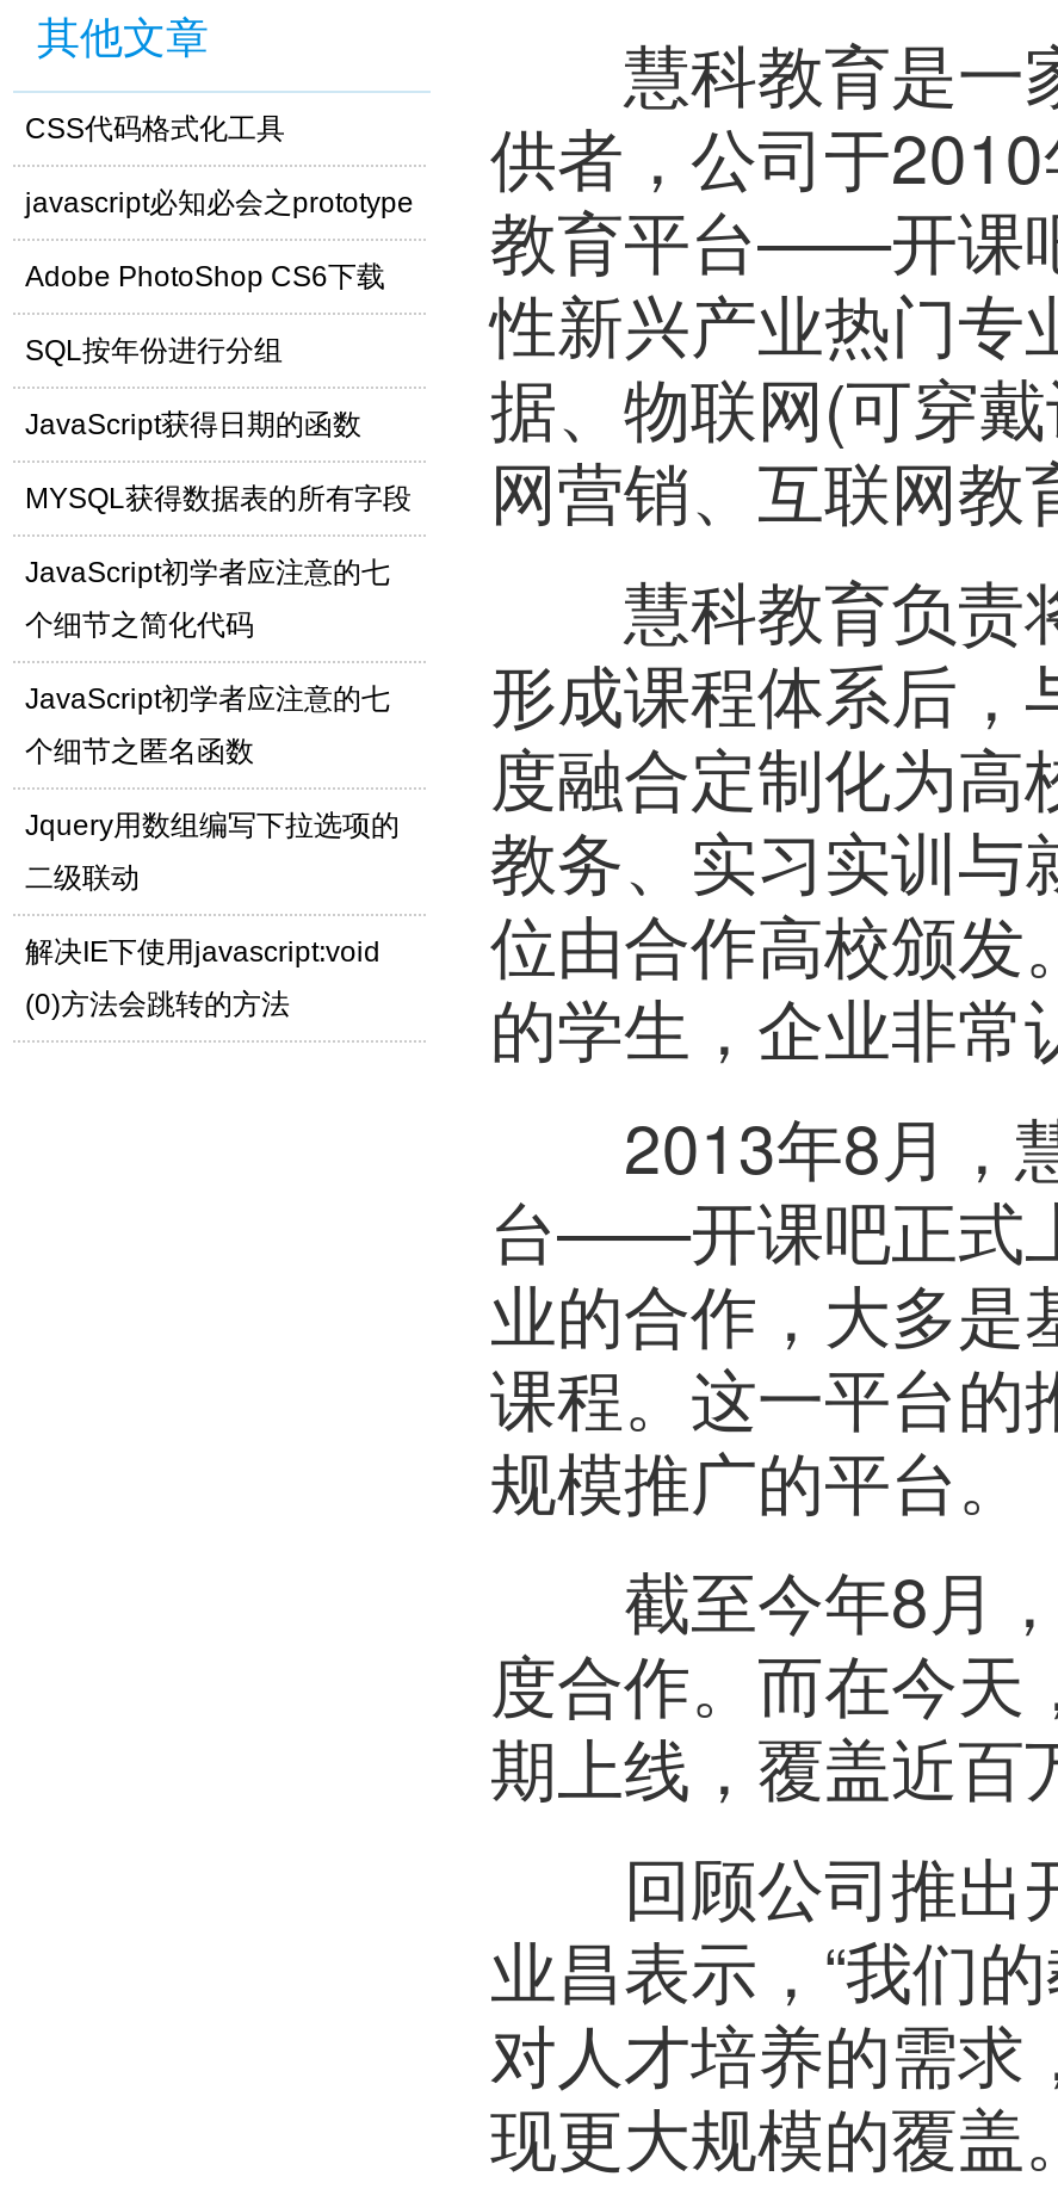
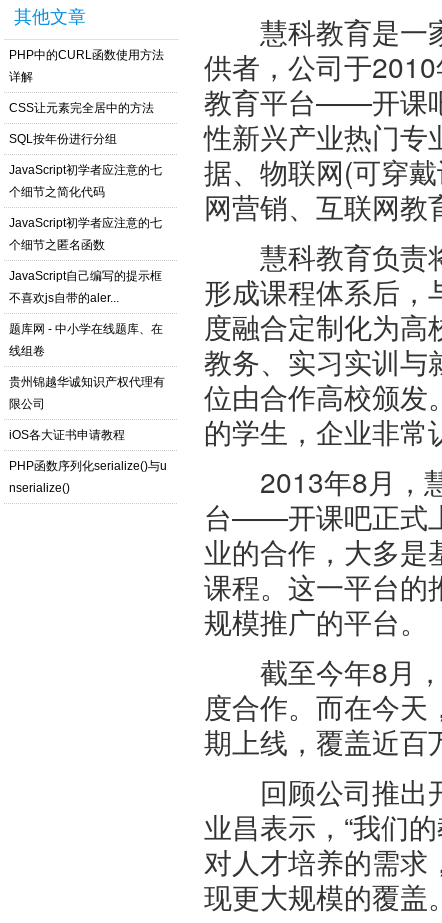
[25,112,285,146] CSS代码格式化工具 -> [9,48,164,62] PHP中的CURL函数使用方法
[25,186,414,219] javascript必知必会之prototype -> [9,70,33,84] 详解
[25,260,385,293] Adobe PhotoShop CS6下载 -> [9,101,154,115] CSS让元素完全居中的方法
[25,408,412,515] JavaScript获得日期的函数 | MYSQL获得数据表的所有字段 -> none
moved [25,556,390,768] -> [9,163,162,252]: JavaScript初学者应注意的七 | 个细节之简化代码 | JavaScript初学者应注意的七 | 个细节之匿名函数
[25,809,400,1021] Jquery用数组编写下拉选项的 | 二级联动 | 解决IE下使用javascript:void | (0)方法会跳转的方法 -> [9,269,167,495] JavaScript自己编写的提示框 | 不喜欢js自带的aler... | 题库网 - 中小学在线题库、在 | 线组卷 | 贵州锦越华诚知识产权代理有 | 限公司 | iOS各大证书申请教程 | PHP函数序列化serialize()与u | nserialize()

